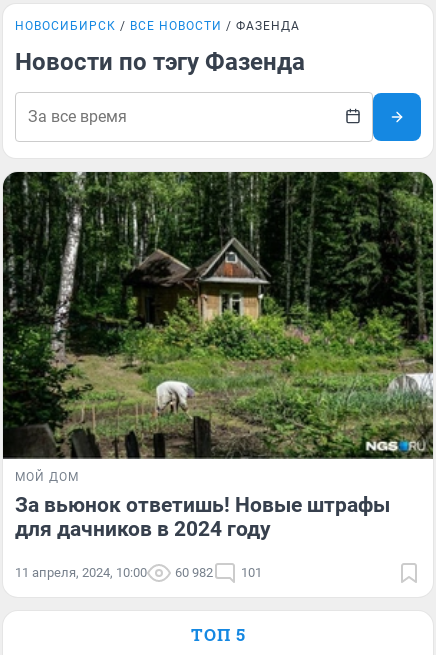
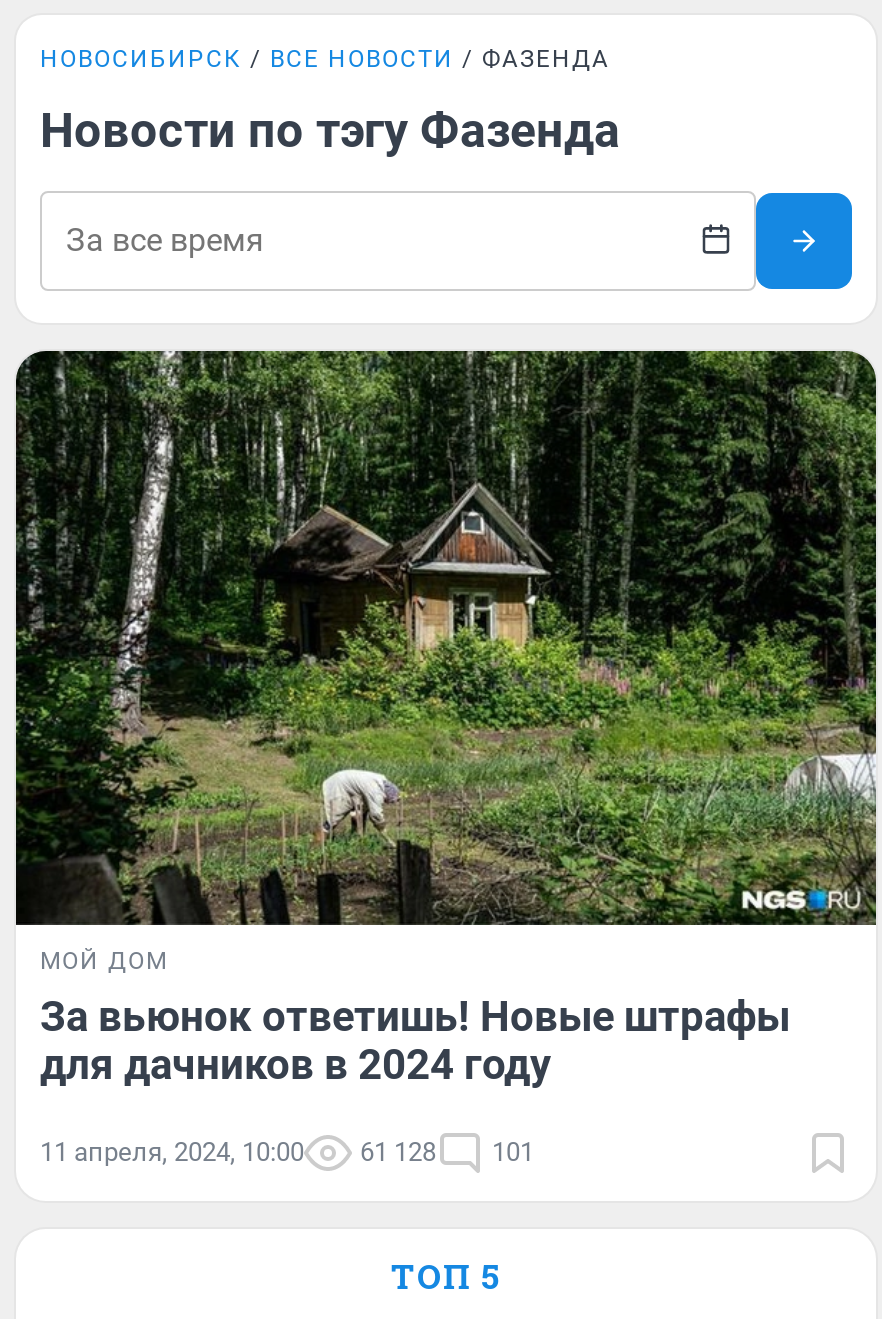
[15,565,262,580] 11 апреля, 2024, 10:00 60 982 101 -> [40,1136,534,1166] 11 апреля, 2024, 10:00 61 128 101

